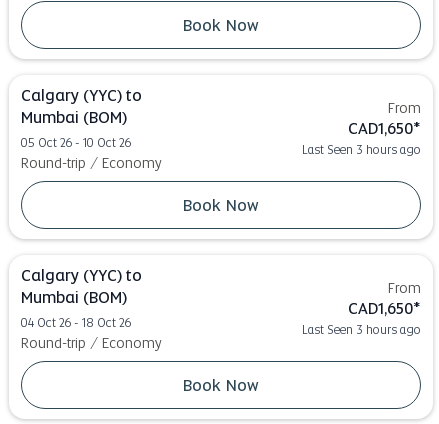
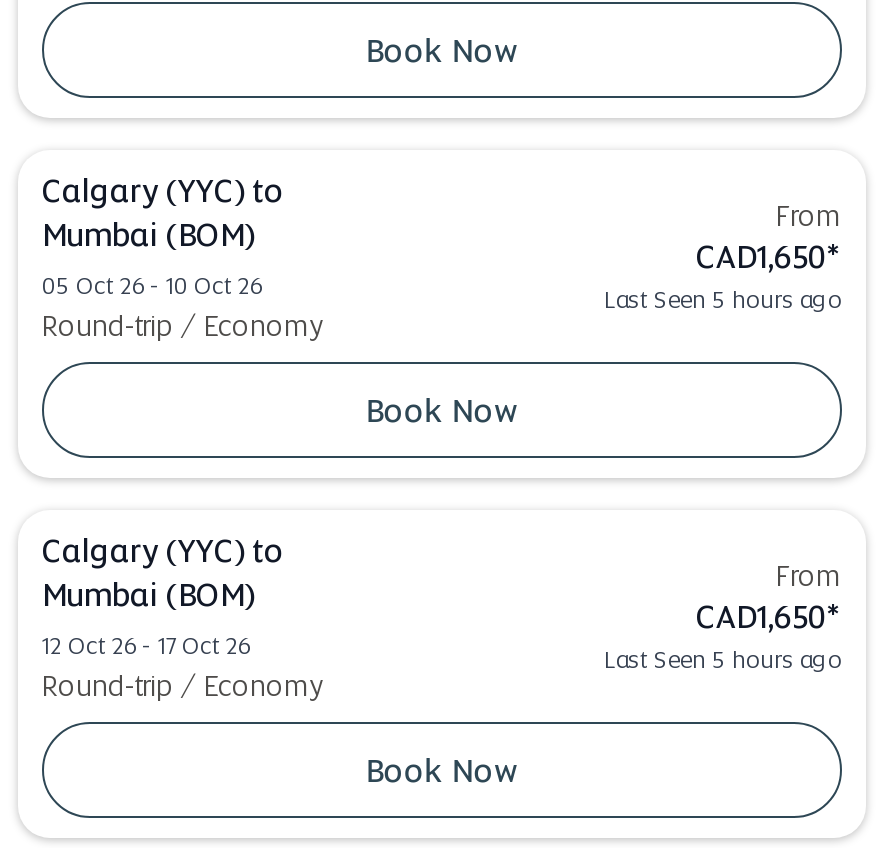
[302,142,421,158] Last Seen 3 hours ago -> [604,284,842,316] Last Seen 5 hours ago
[21,315,131,331] 04 Oct 26 - 18 Oct 26 -> [42,630,250,662] 12 Oct 26 - 17 Oct 26
[302,322,421,338] Last Seen 3 hours ago -> [604,644,842,676] Last Seen 5 hours ago

